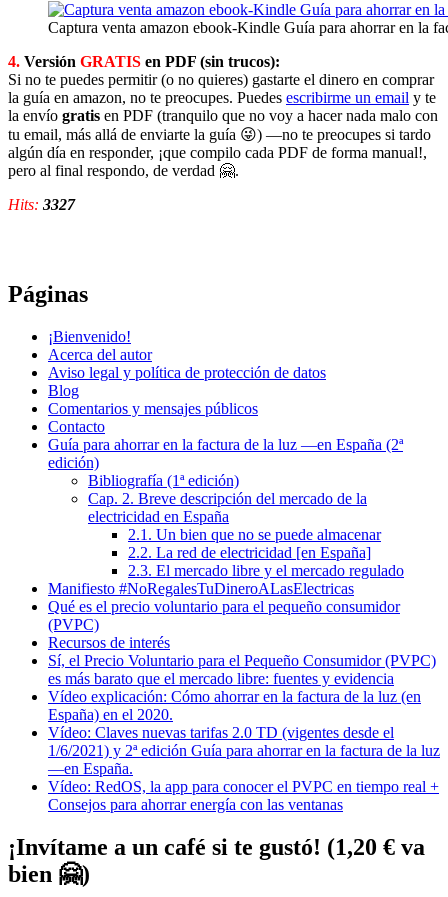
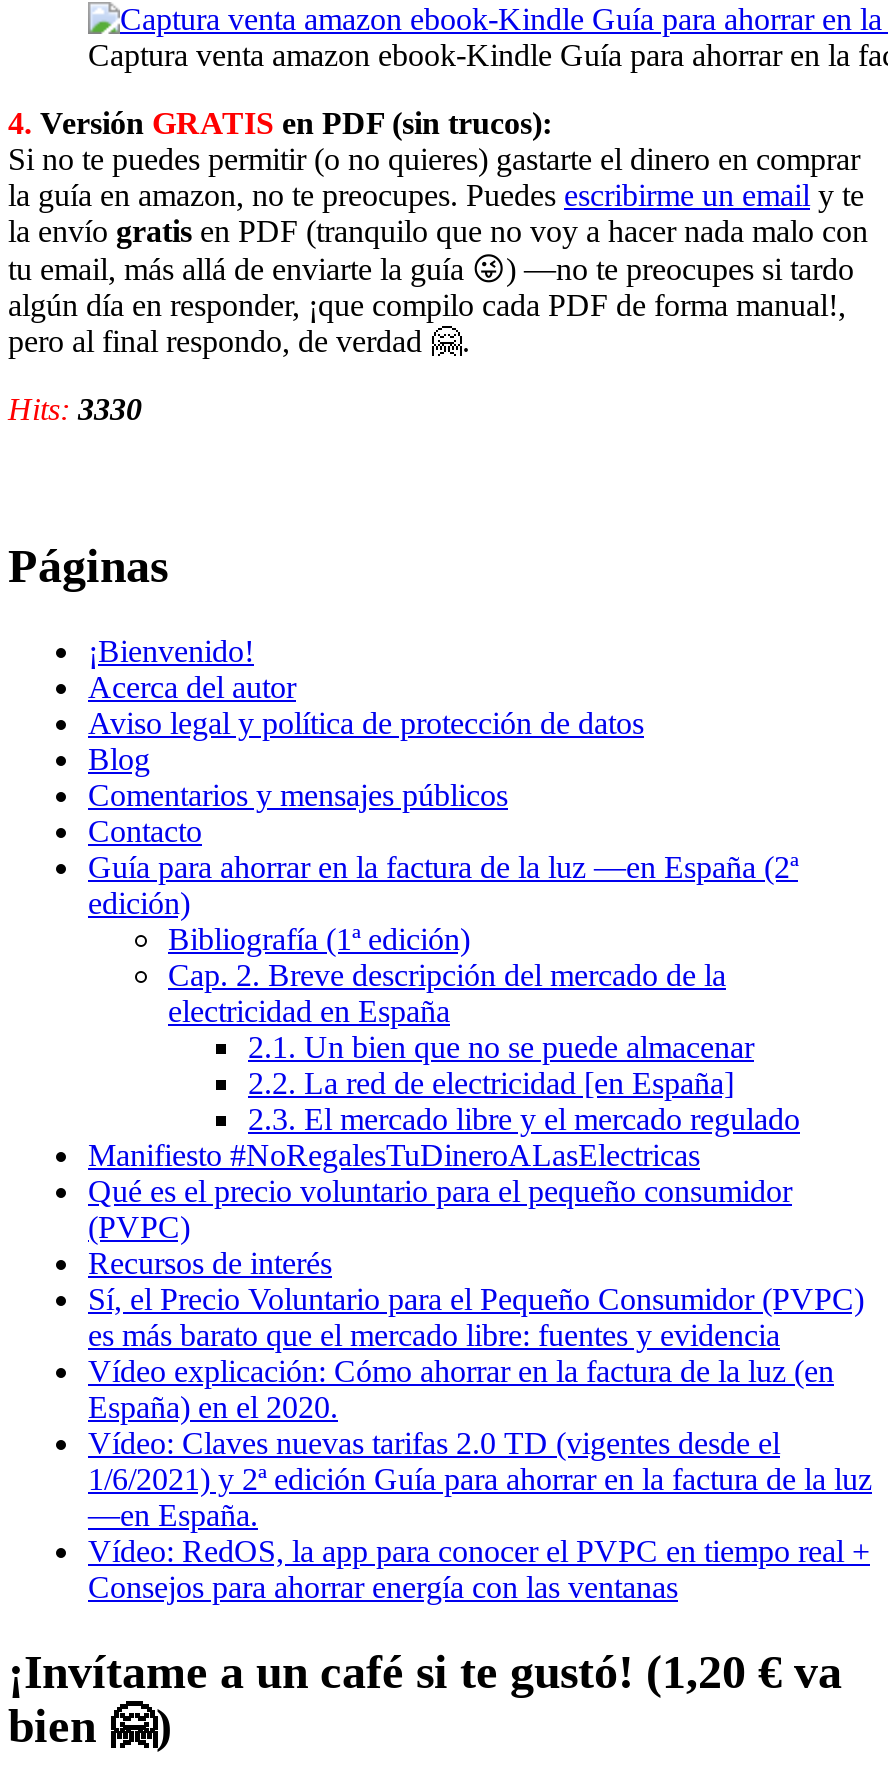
[8,196,75,213] Hits: 3327 -> [8,392,142,426] Hits: 3330

